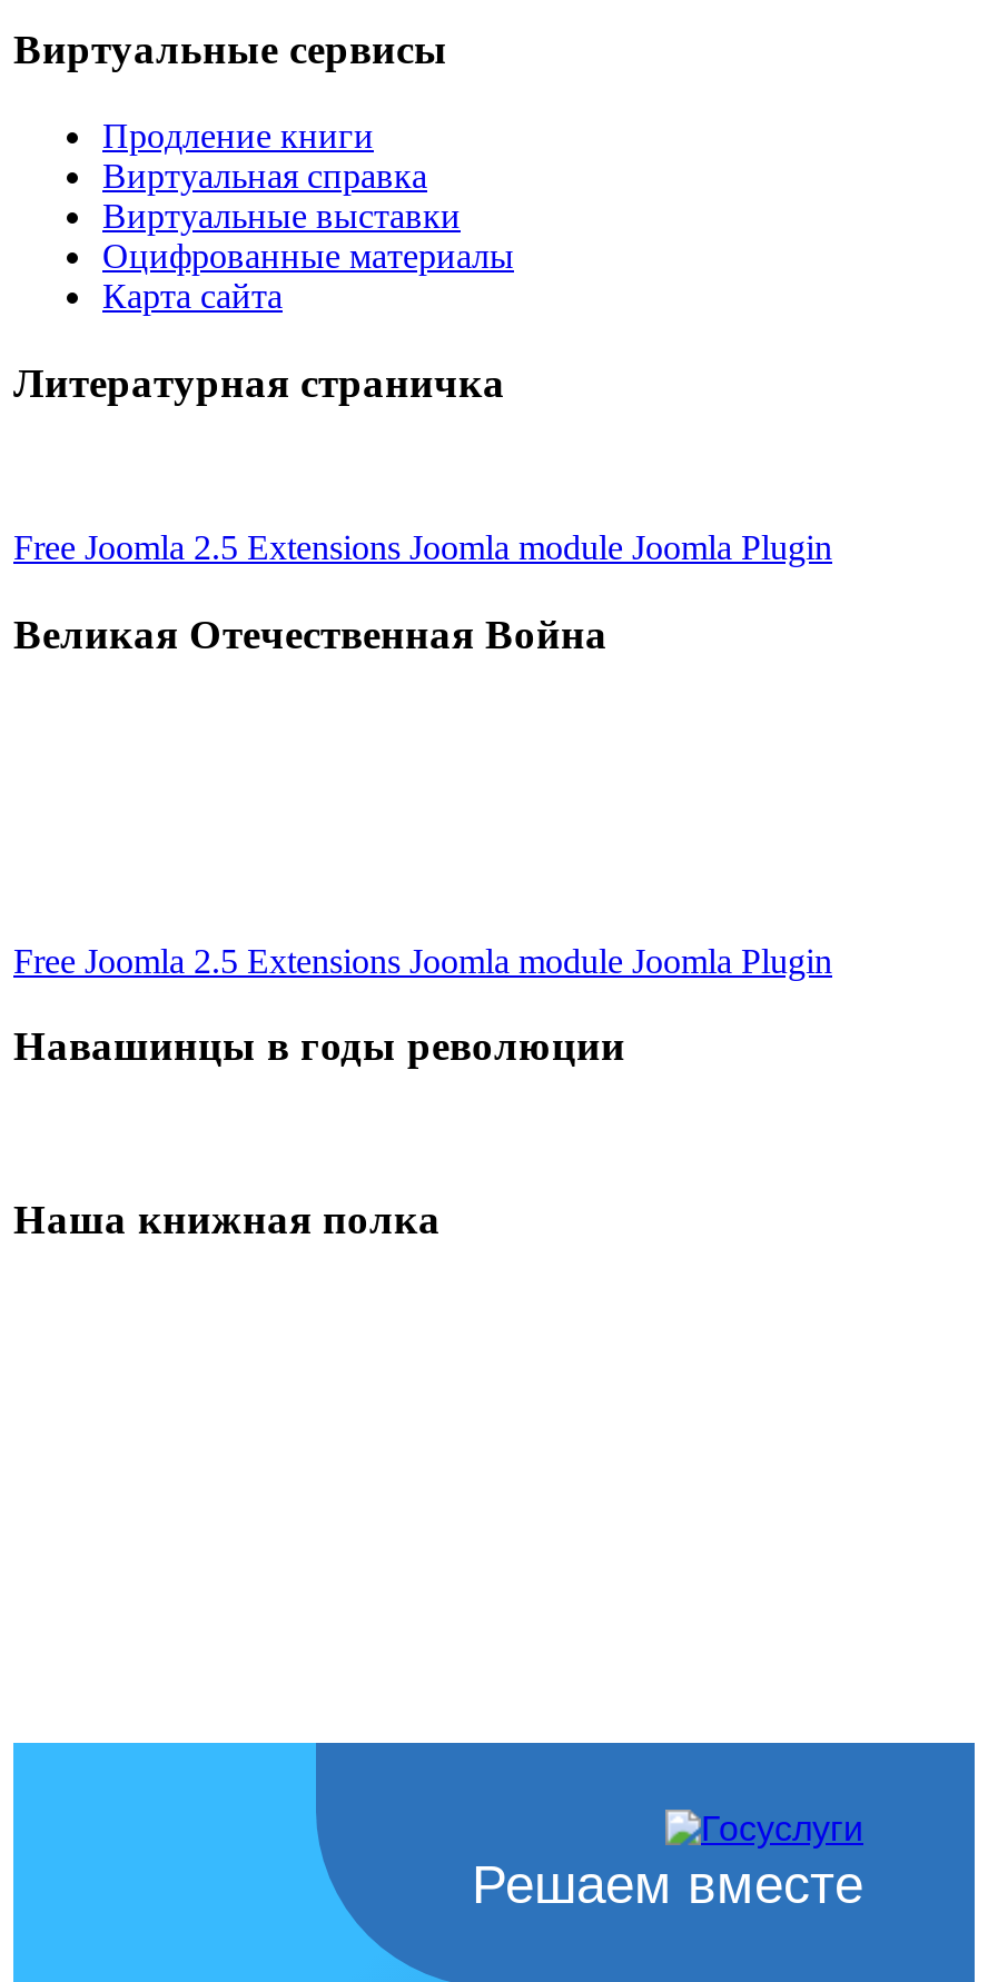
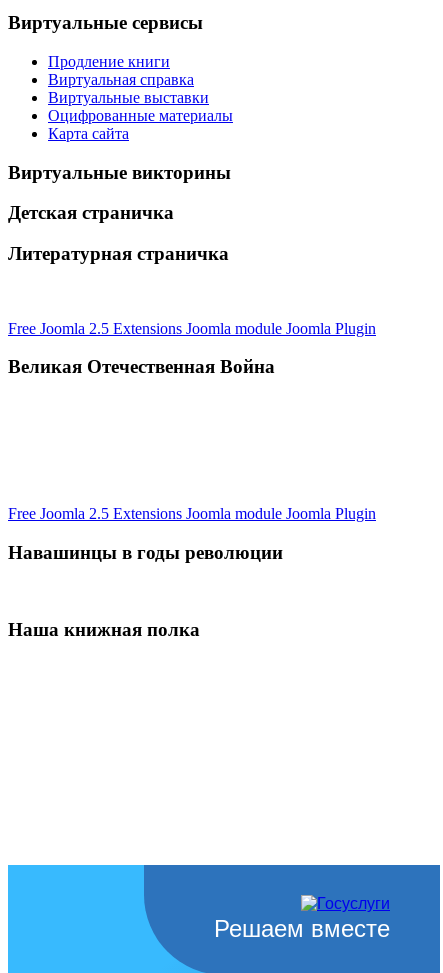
none -> [8,162,231,223] Виртуальные викторины | Детская страничка

